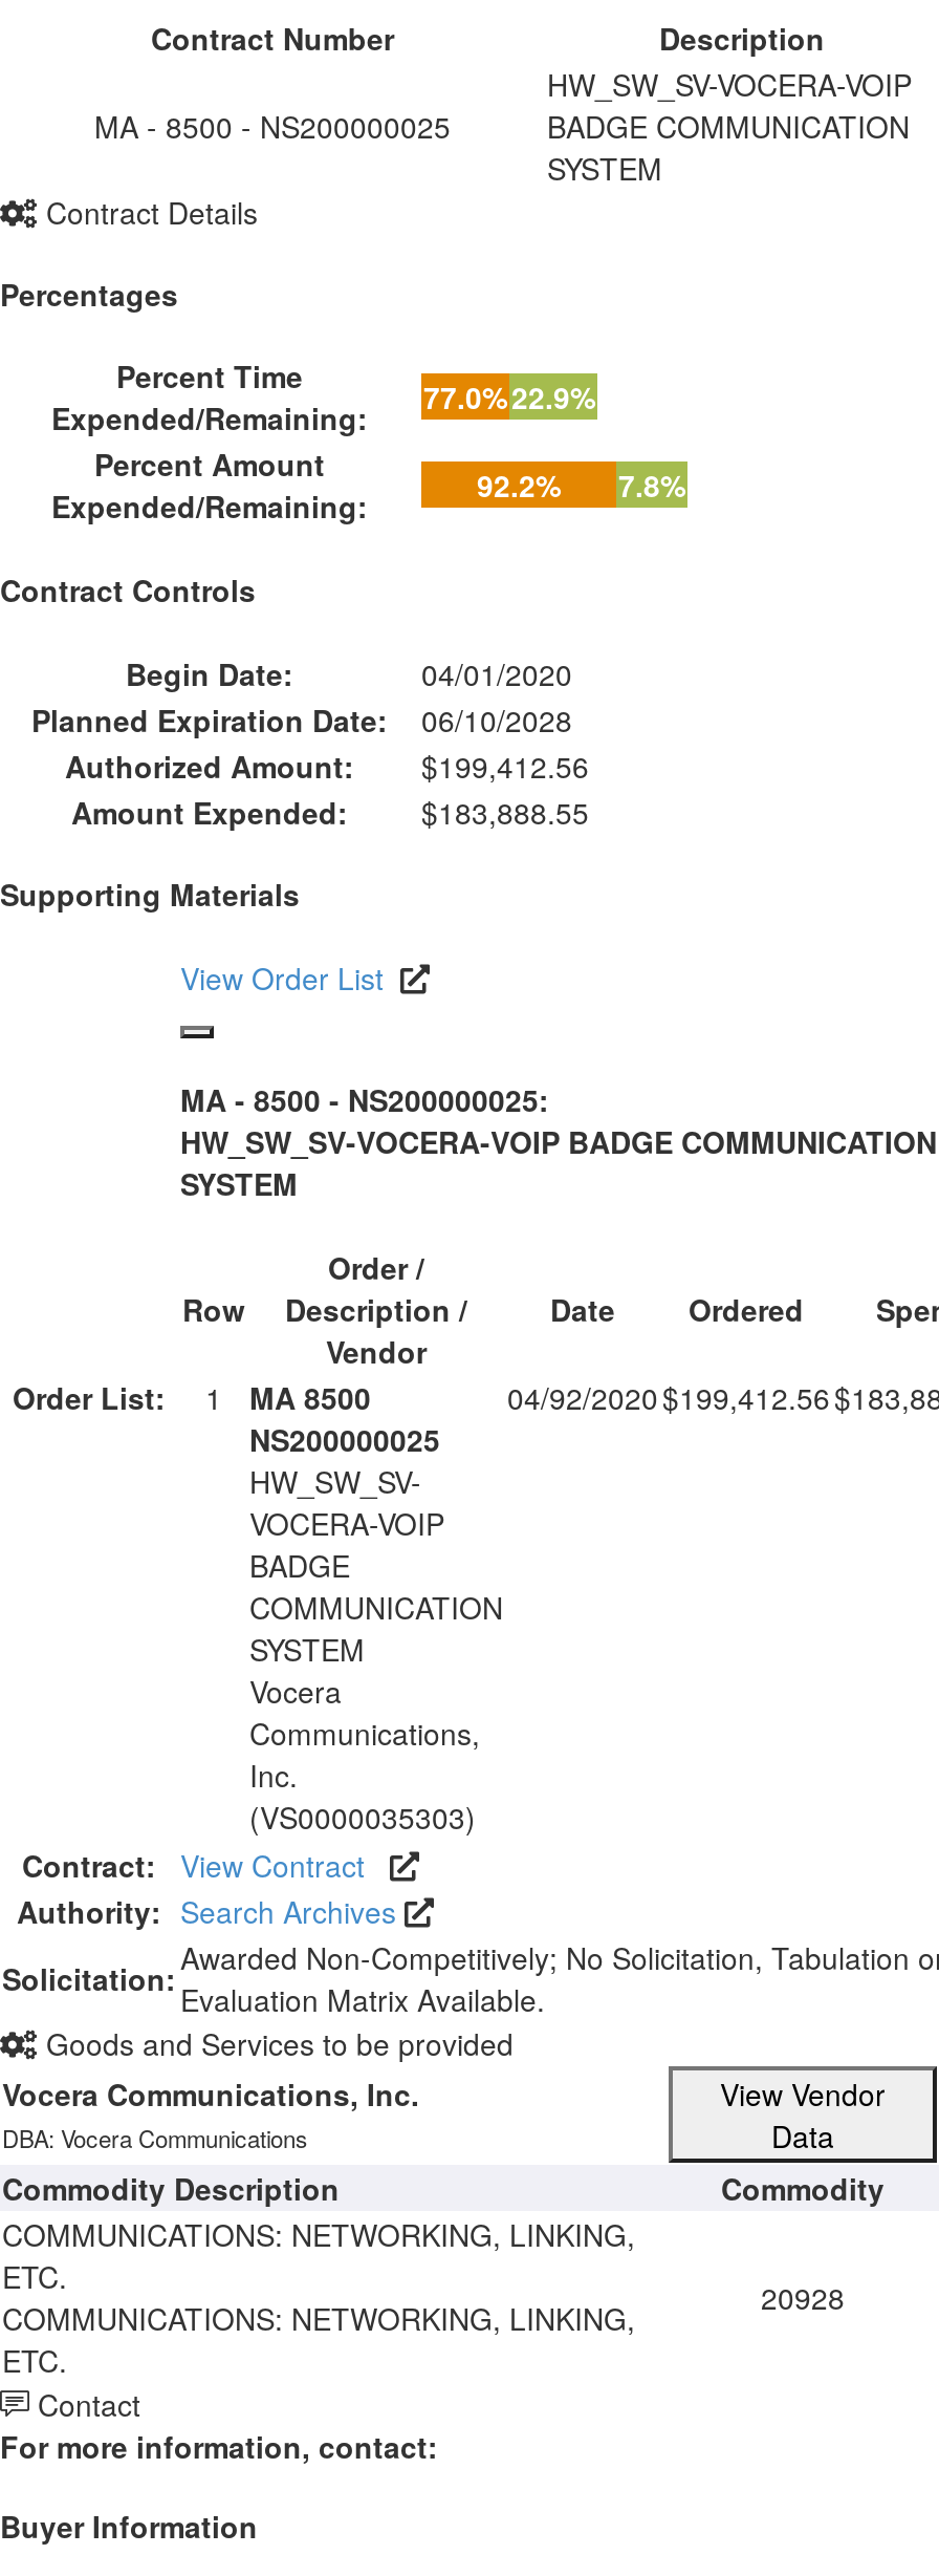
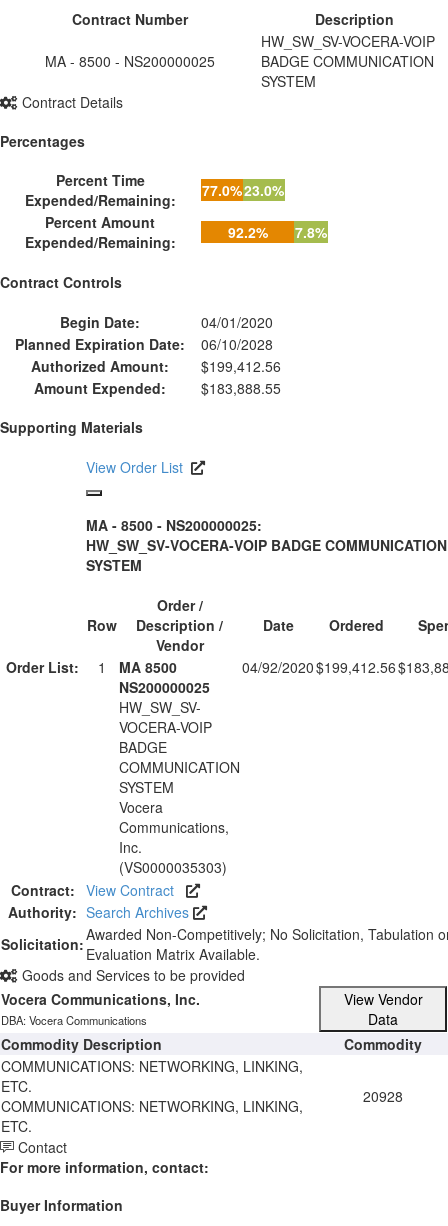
[51,376,595,439] Expended/Remaining: 77.0% 22.9% -> [24,180,284,210] Expended/Remaining: 77.0% 23.0%

